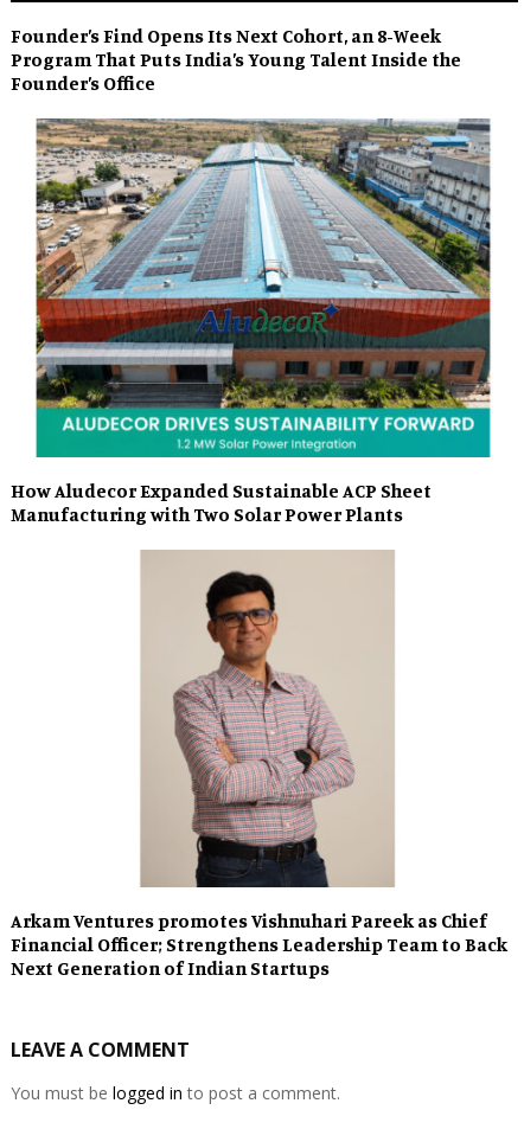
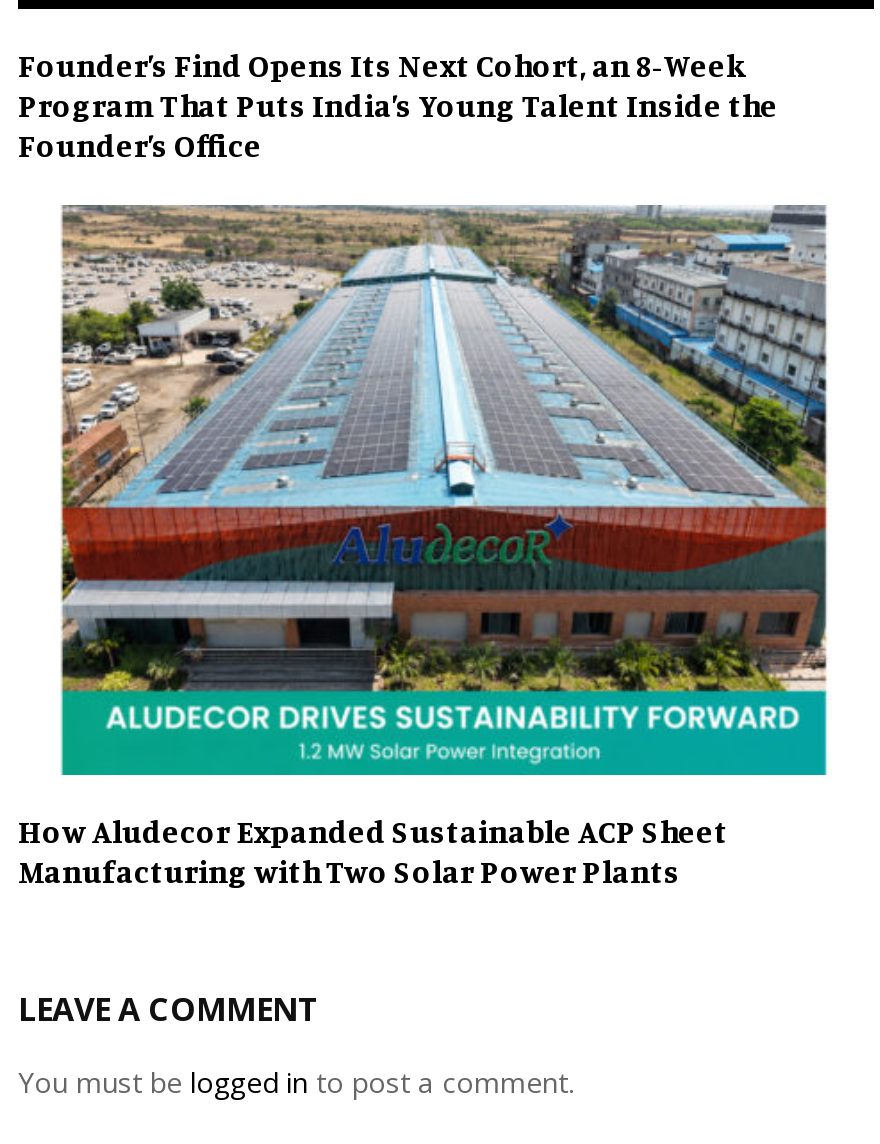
[11,550,507,980] [image] | Arkam Ventures promotes Vishnuhari Pareek as Chief | Financial Officer; Strengthens Leadership Team to Back | Next Generation of Indian Startups -> none

